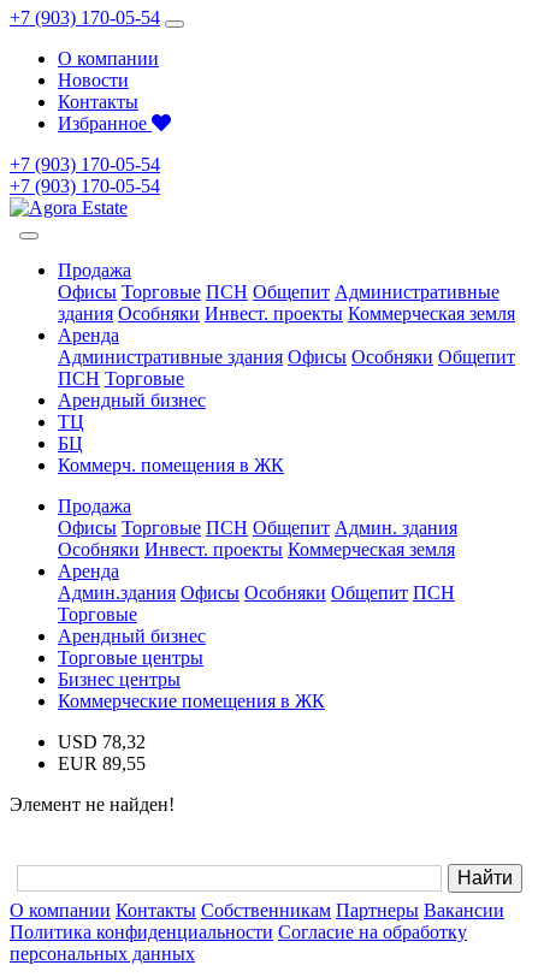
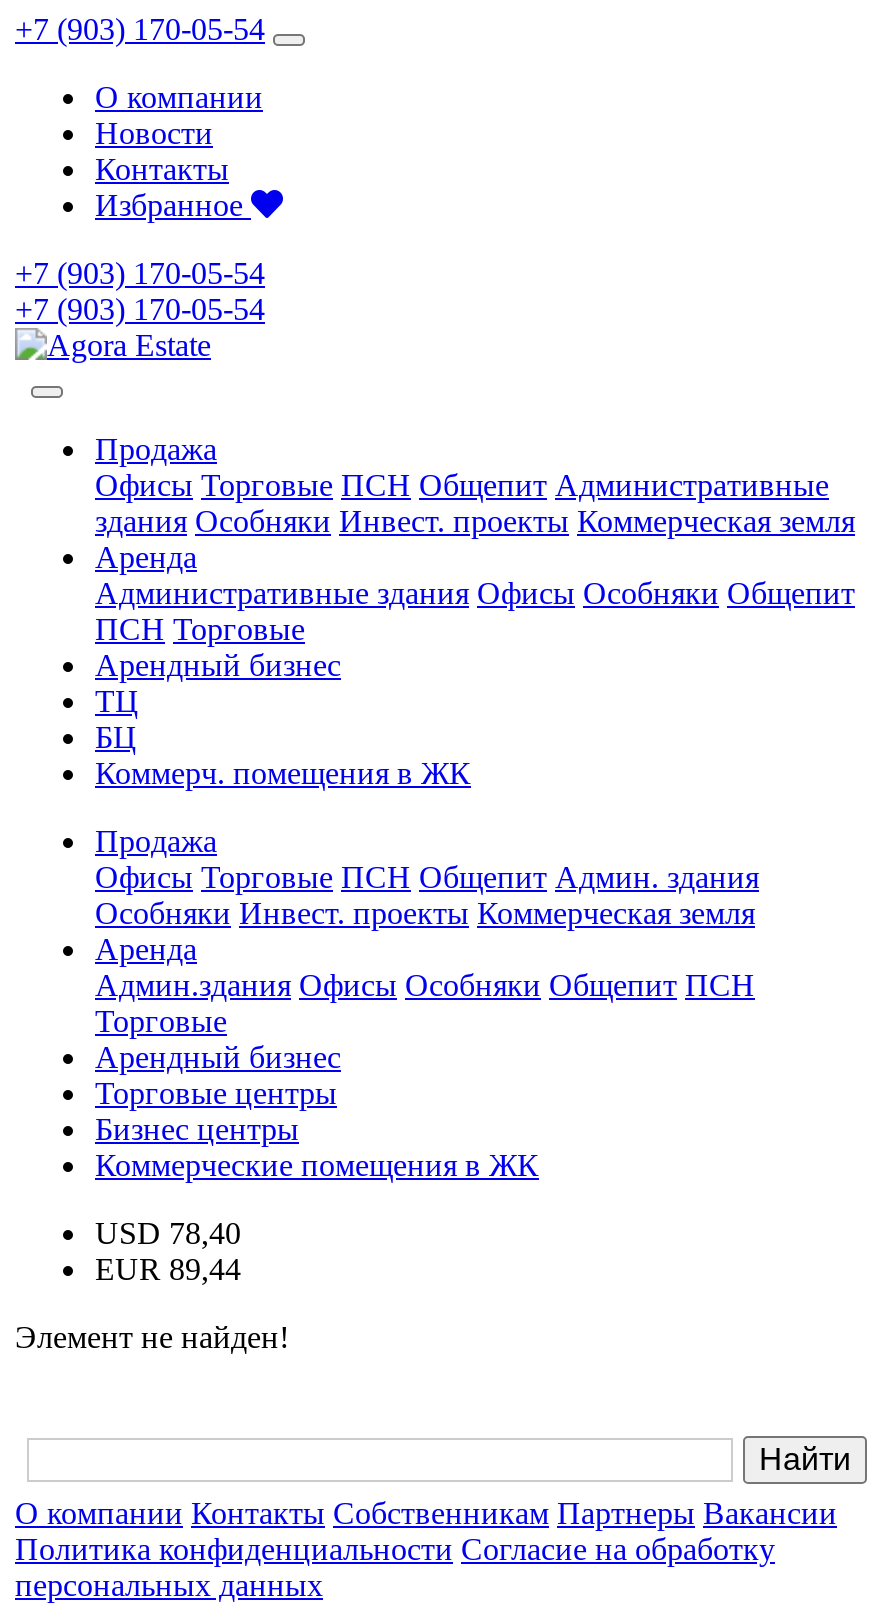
[58,732,146,752] USD 78,32 -> [95,1216,241,1250] USD 78,40
[58,753,146,774] EUR 89,55 -> [95,1252,241,1286] EUR 89,44

